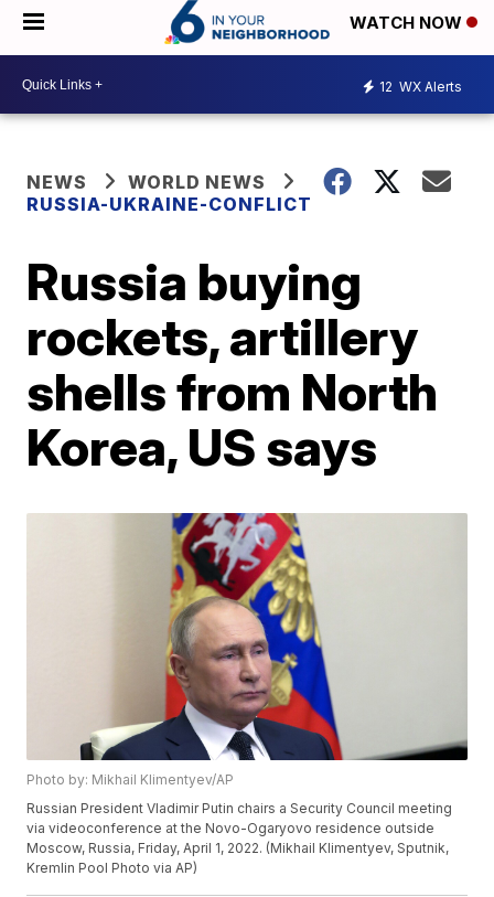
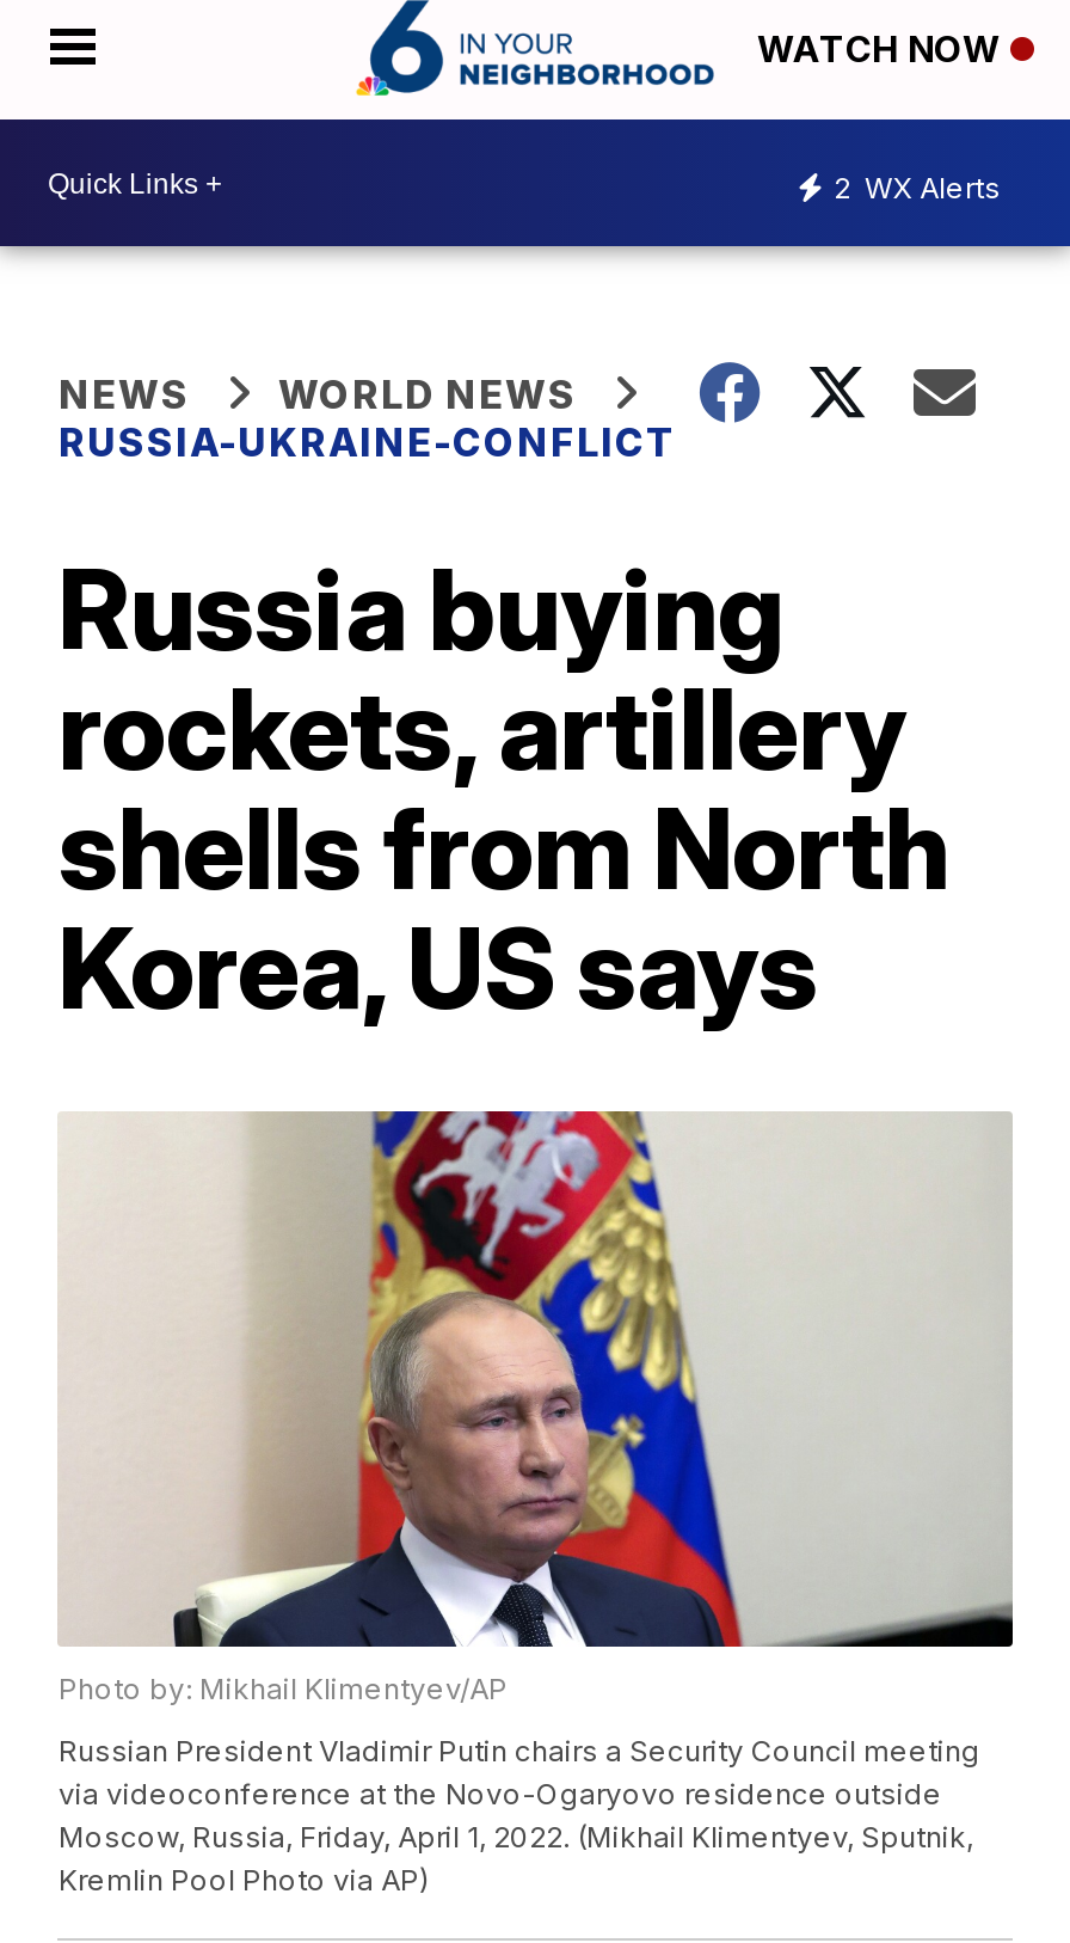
[379,78,462,94] 12 WX Alerts -> [834,168,1001,204] 2 WX Alerts

